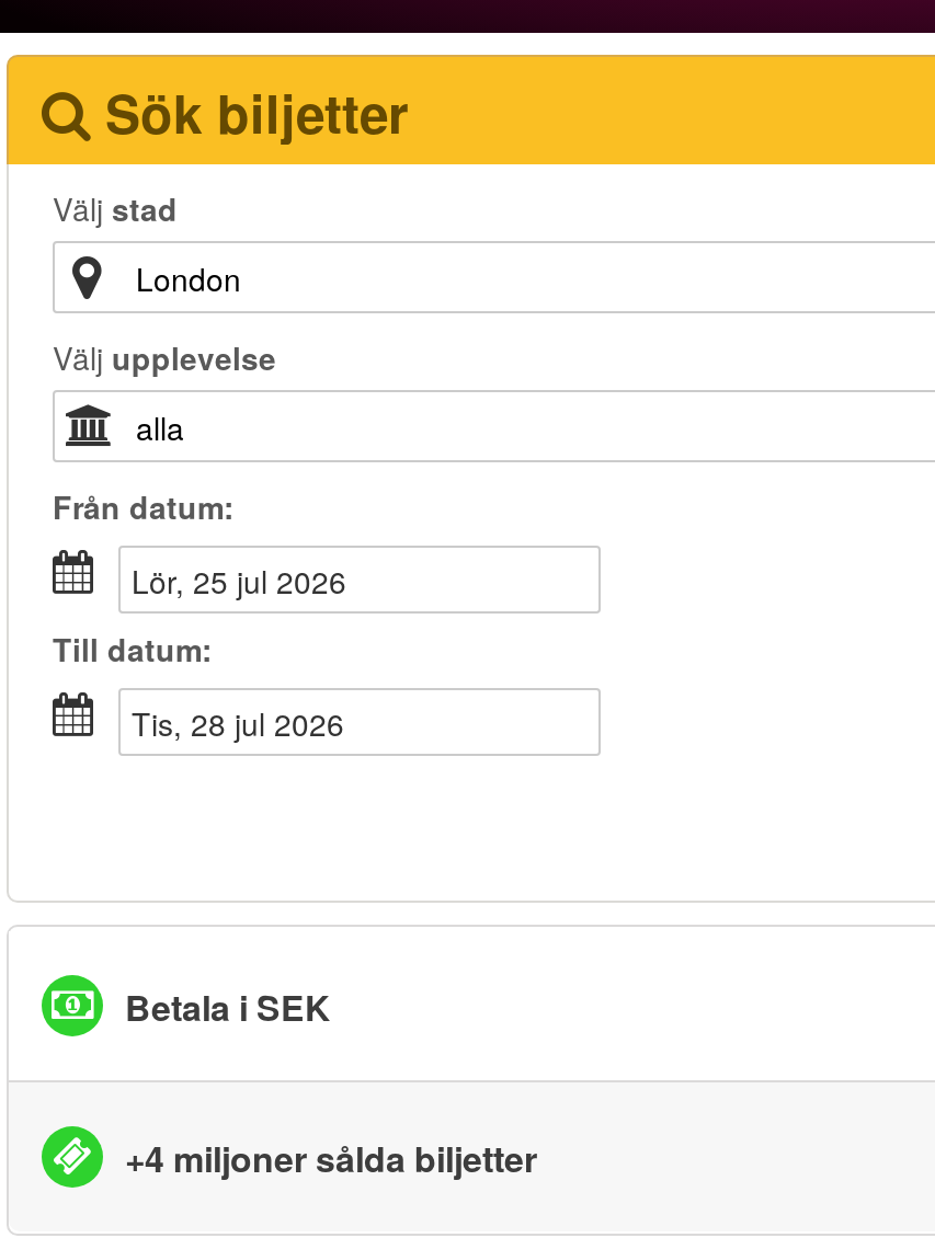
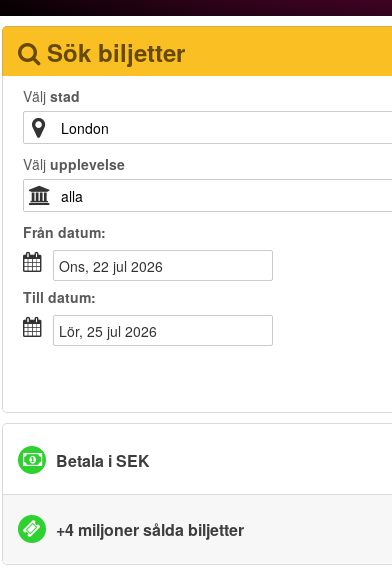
[149,559,346,603] lör, 25 jul 2026 -> [70,256,163,276] ons, 22 jul 2026
[151,701,344,745] tis, 28 jul 2026 -> [67,321,157,341] lör, 25 jul 2026

